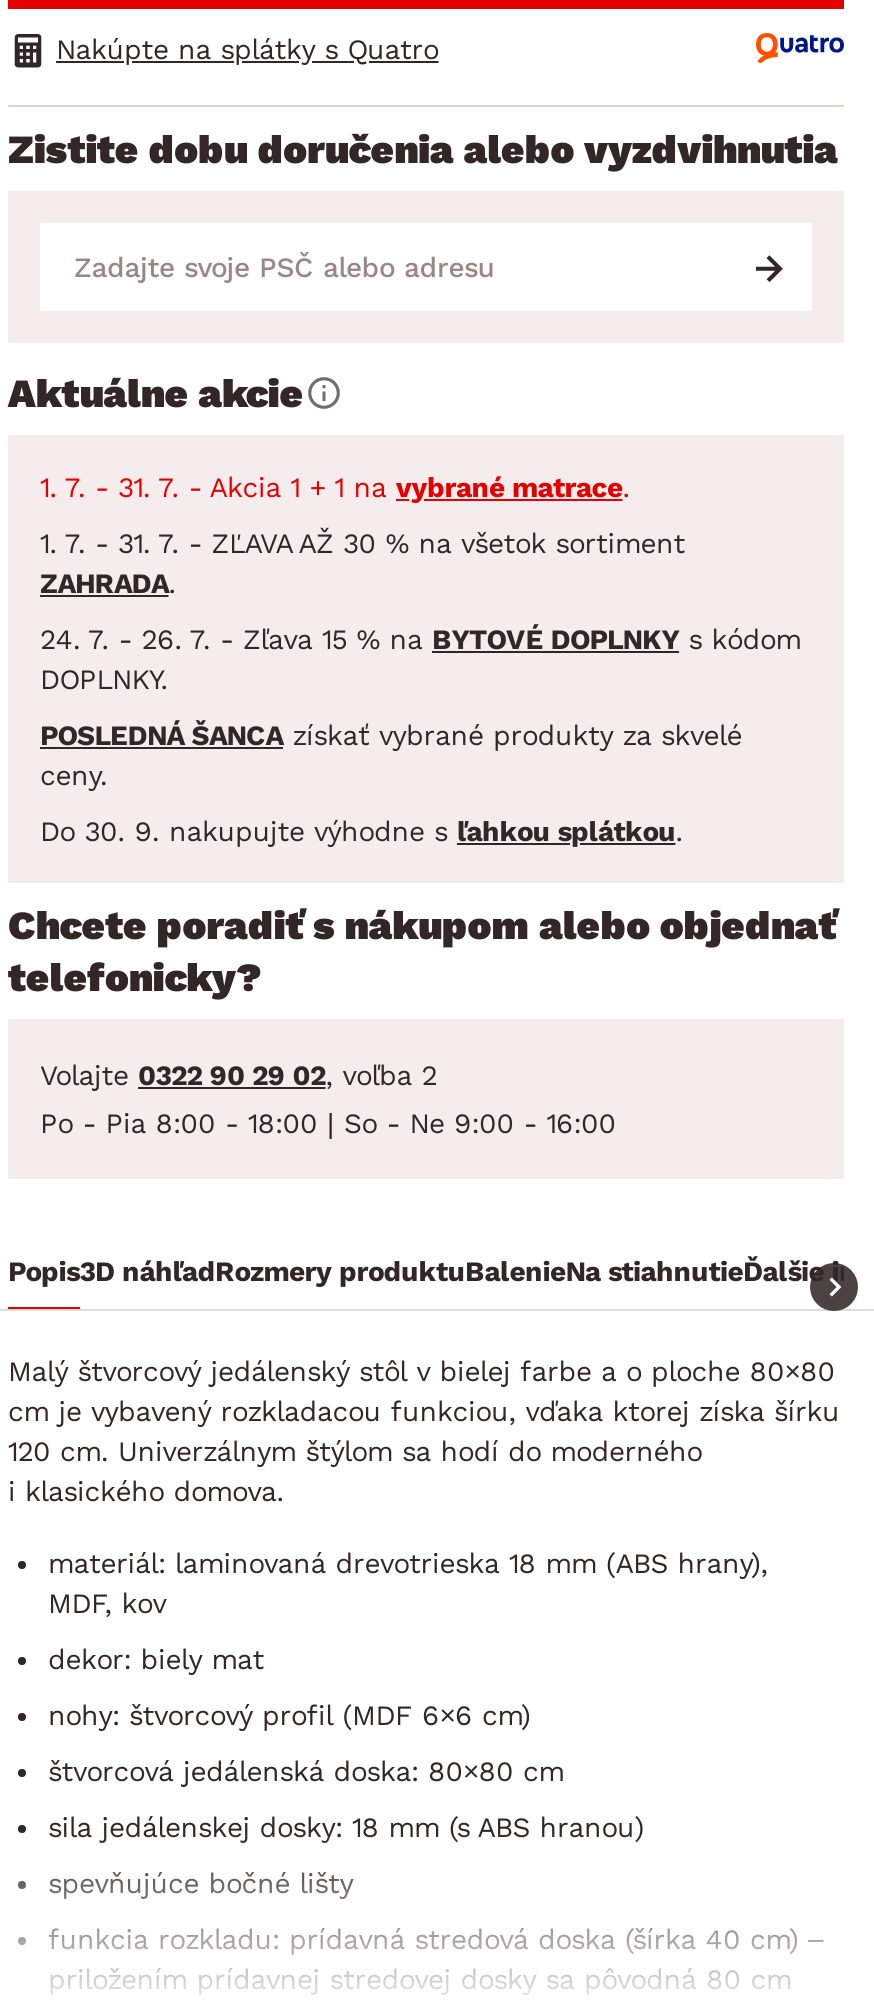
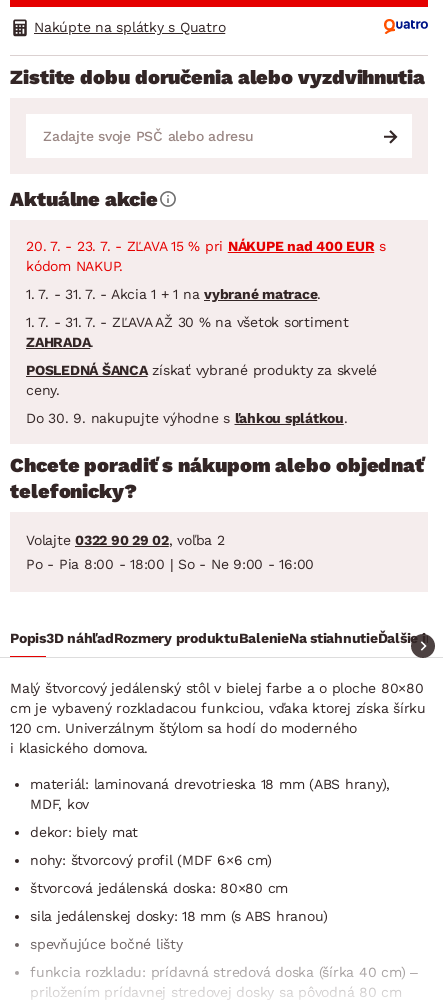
none -> [26,238,386,274] 20. 7. - 23. 7. - ZĽAVA 15 % pri NÁKUPE nad 400 EUR s | kódom NAKUP.
moved [40,470,685,598] -> [26,286,348,350]: 1. 7. - 31. 7. - Akcia 1 + 1 na vybrané matrace. | 1. 7. - 31. 7. - ZĽAVA AŽ 30 % na všetok sortiment | ZAHRADA.
[40,622,801,694] 24. 7. - 26. 7. - Zľava 15 % na BYTOVÉ DOPLNKY s kódom | DOPLNKY. -> none

